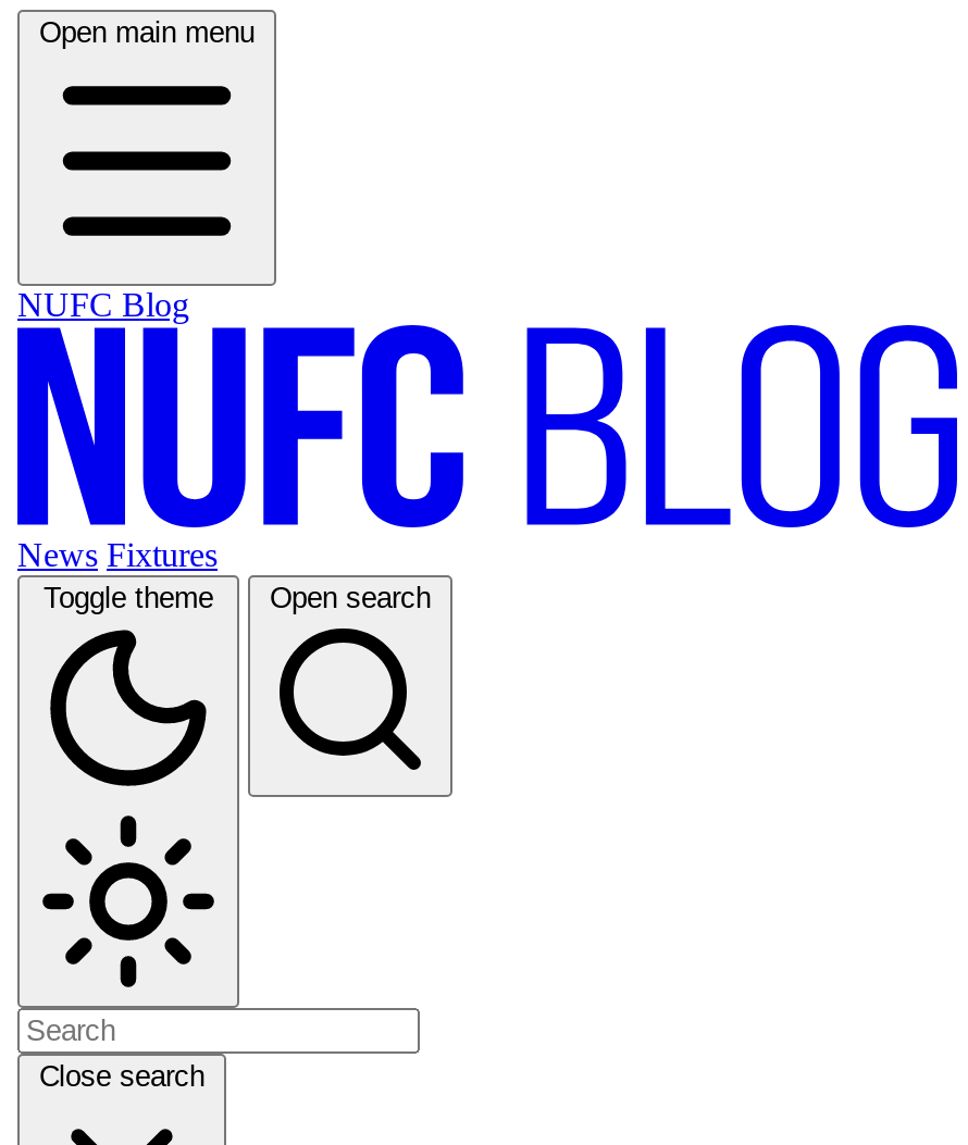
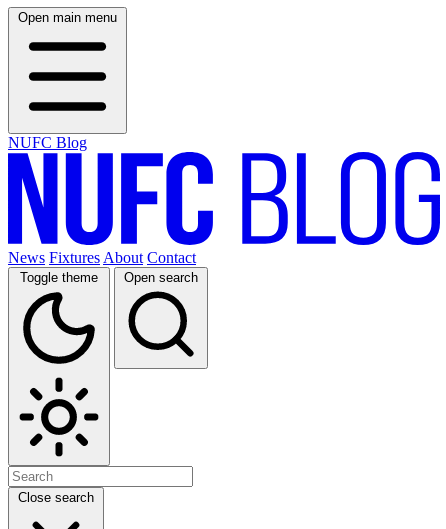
[17,536,218,573] News Fixtures -> [8,249,196,266] News Fixtures About Contact

